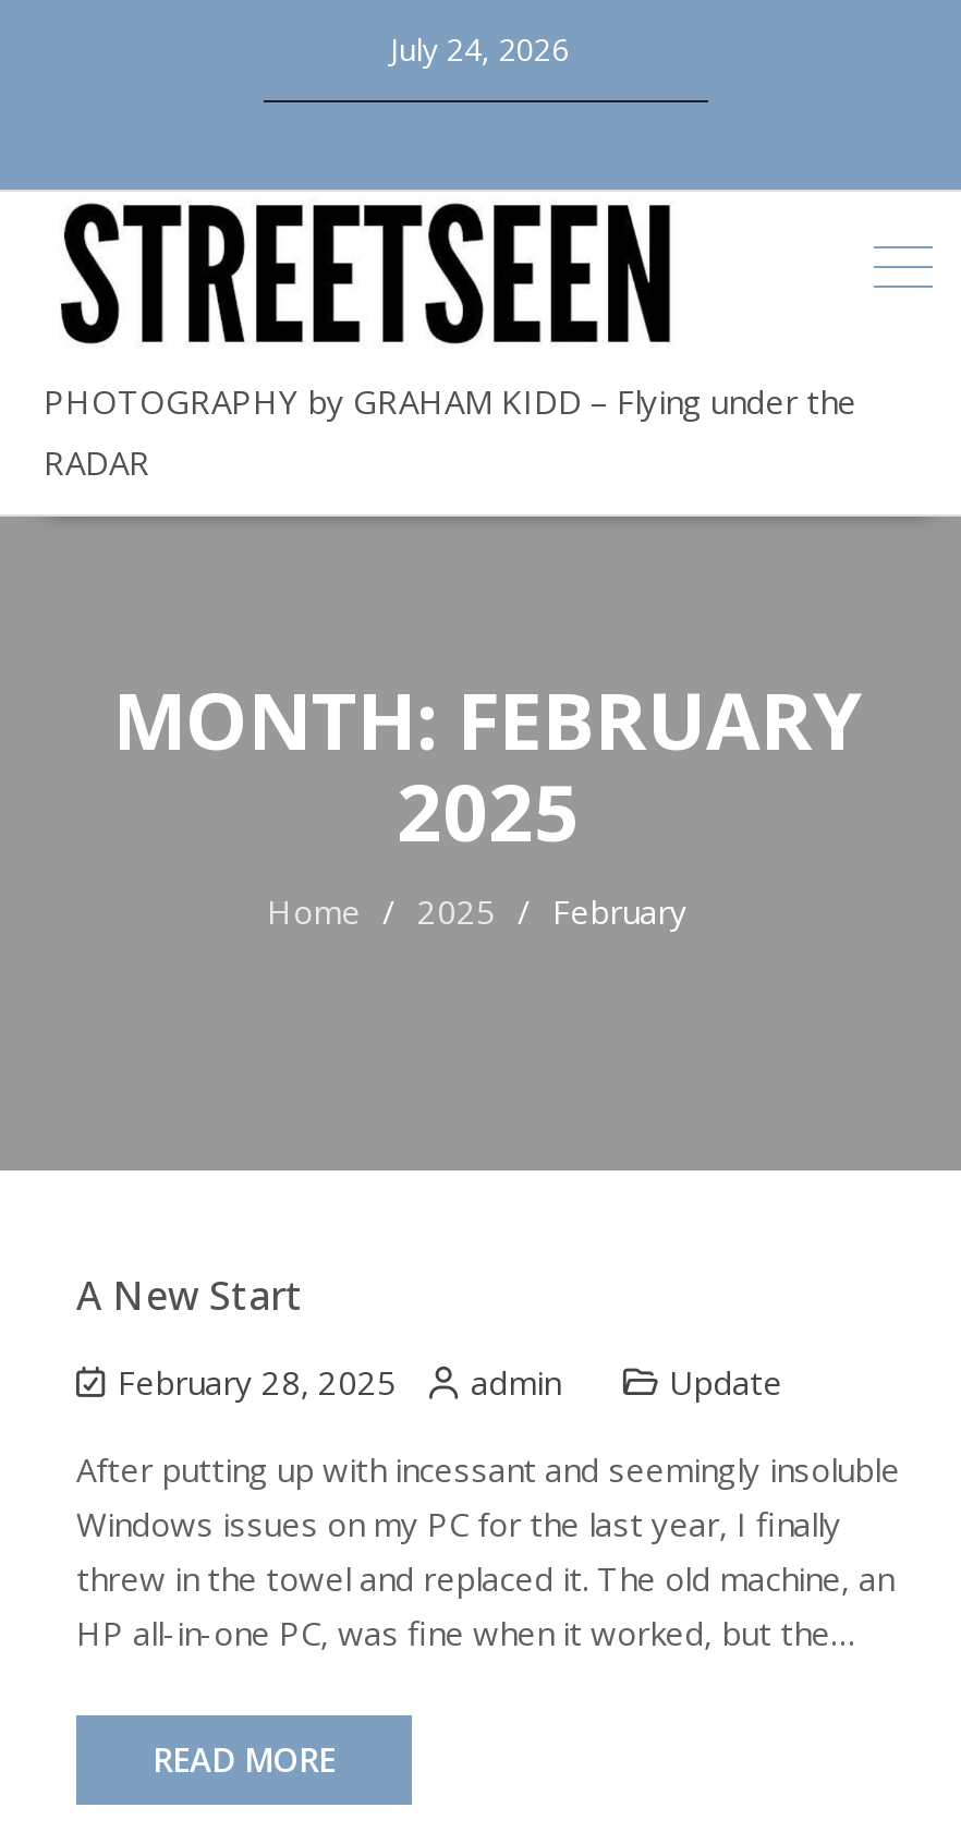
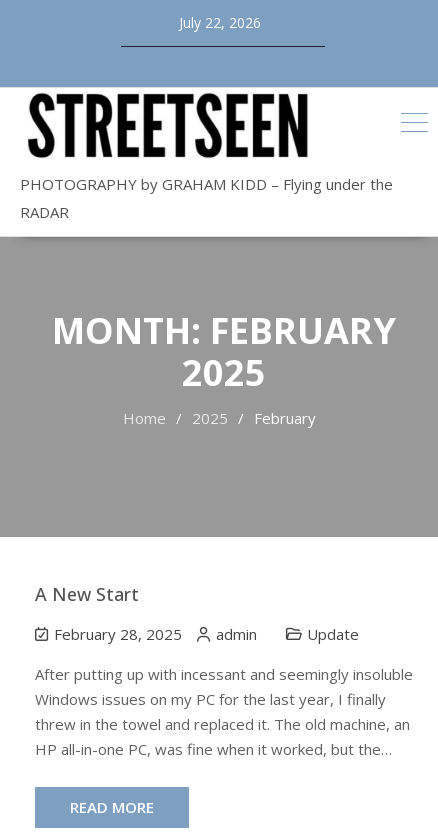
[390,28,569,70] July 24, 2026 -> [179,13,261,32] July 22, 2026

